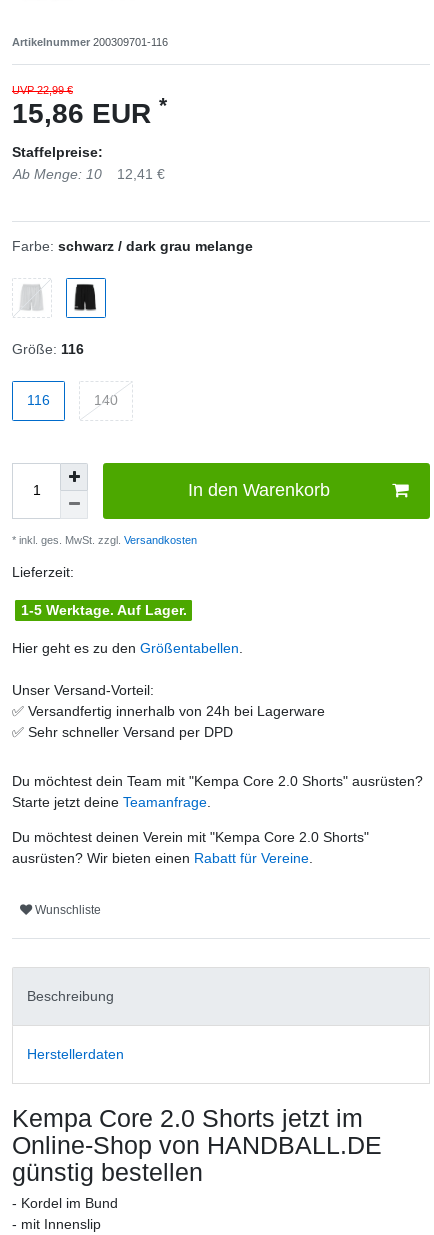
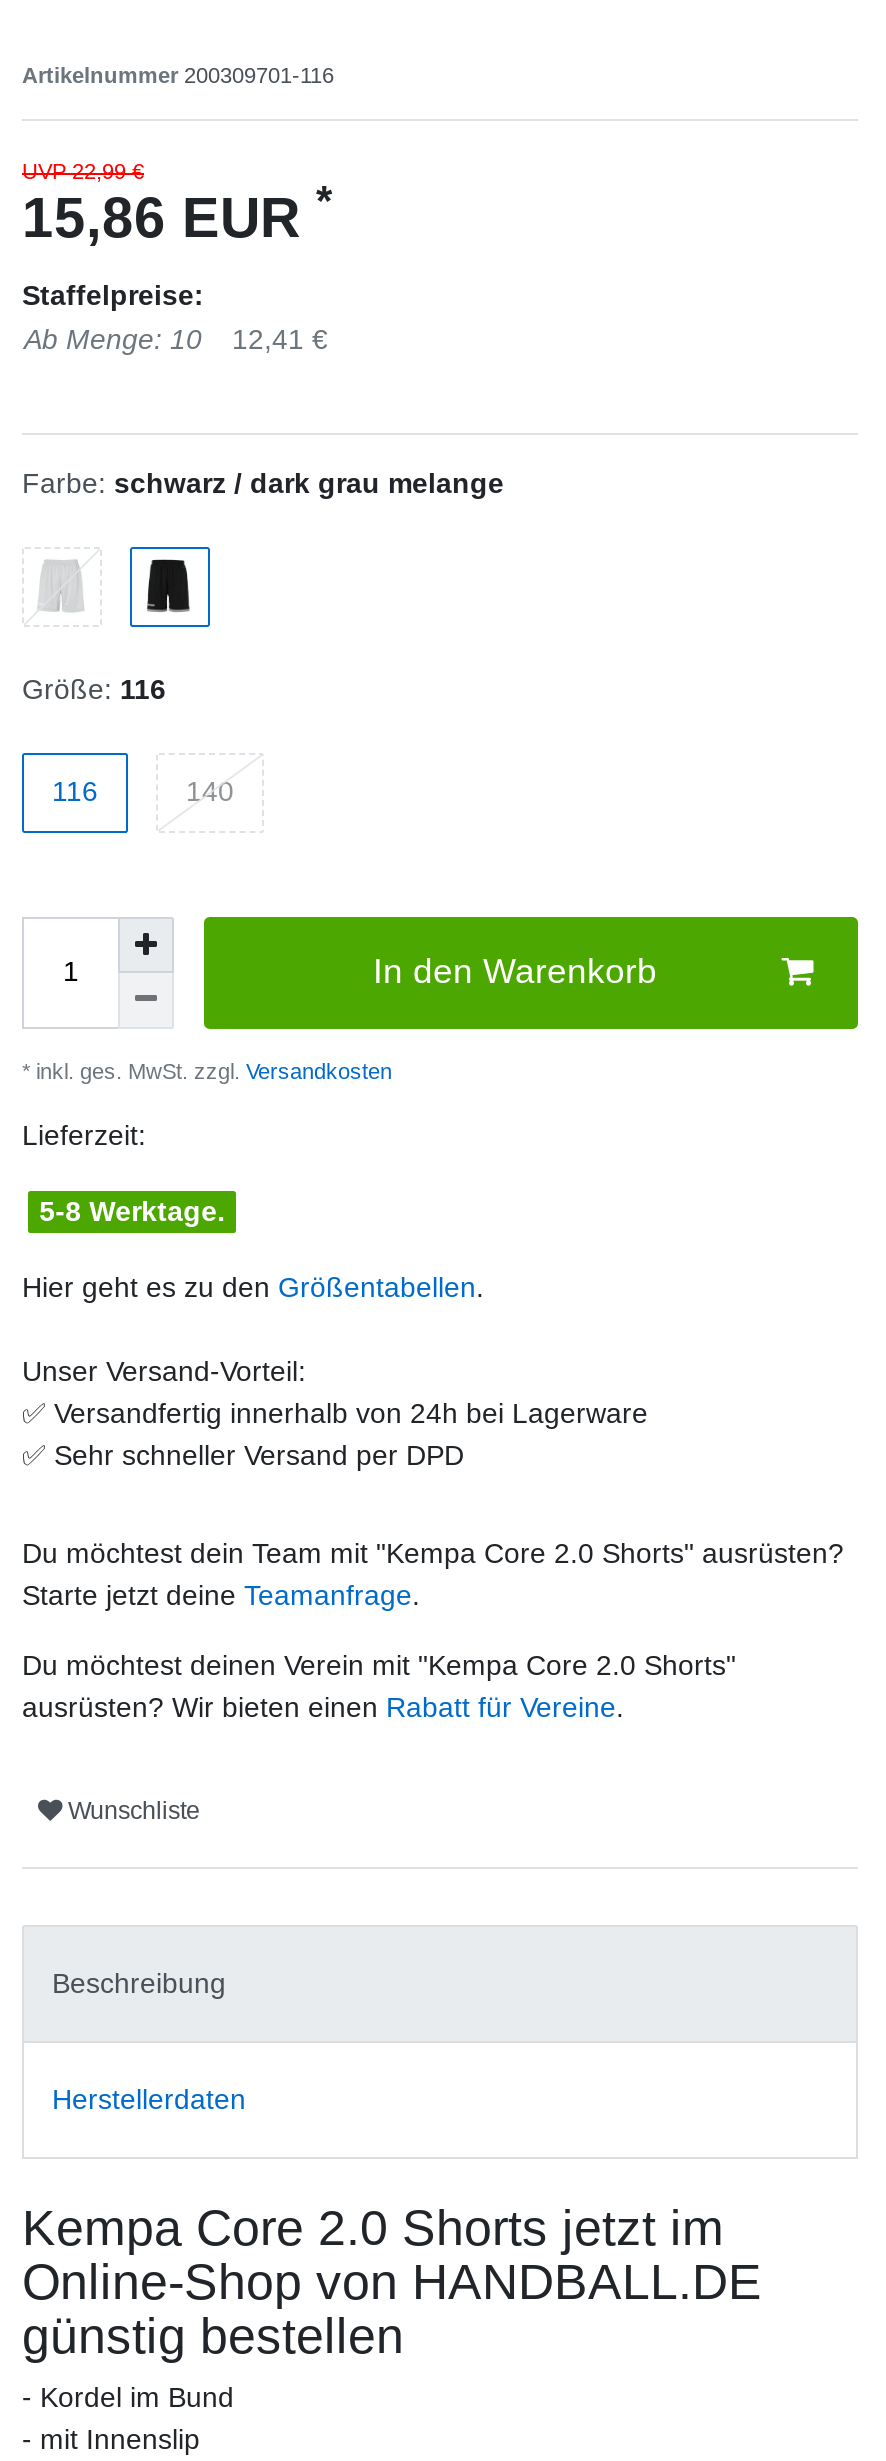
[21,602,187,618] 1-5 Werktage. Auf Lager. -> [39,1195,225,1227] 5-8 Werktage.

